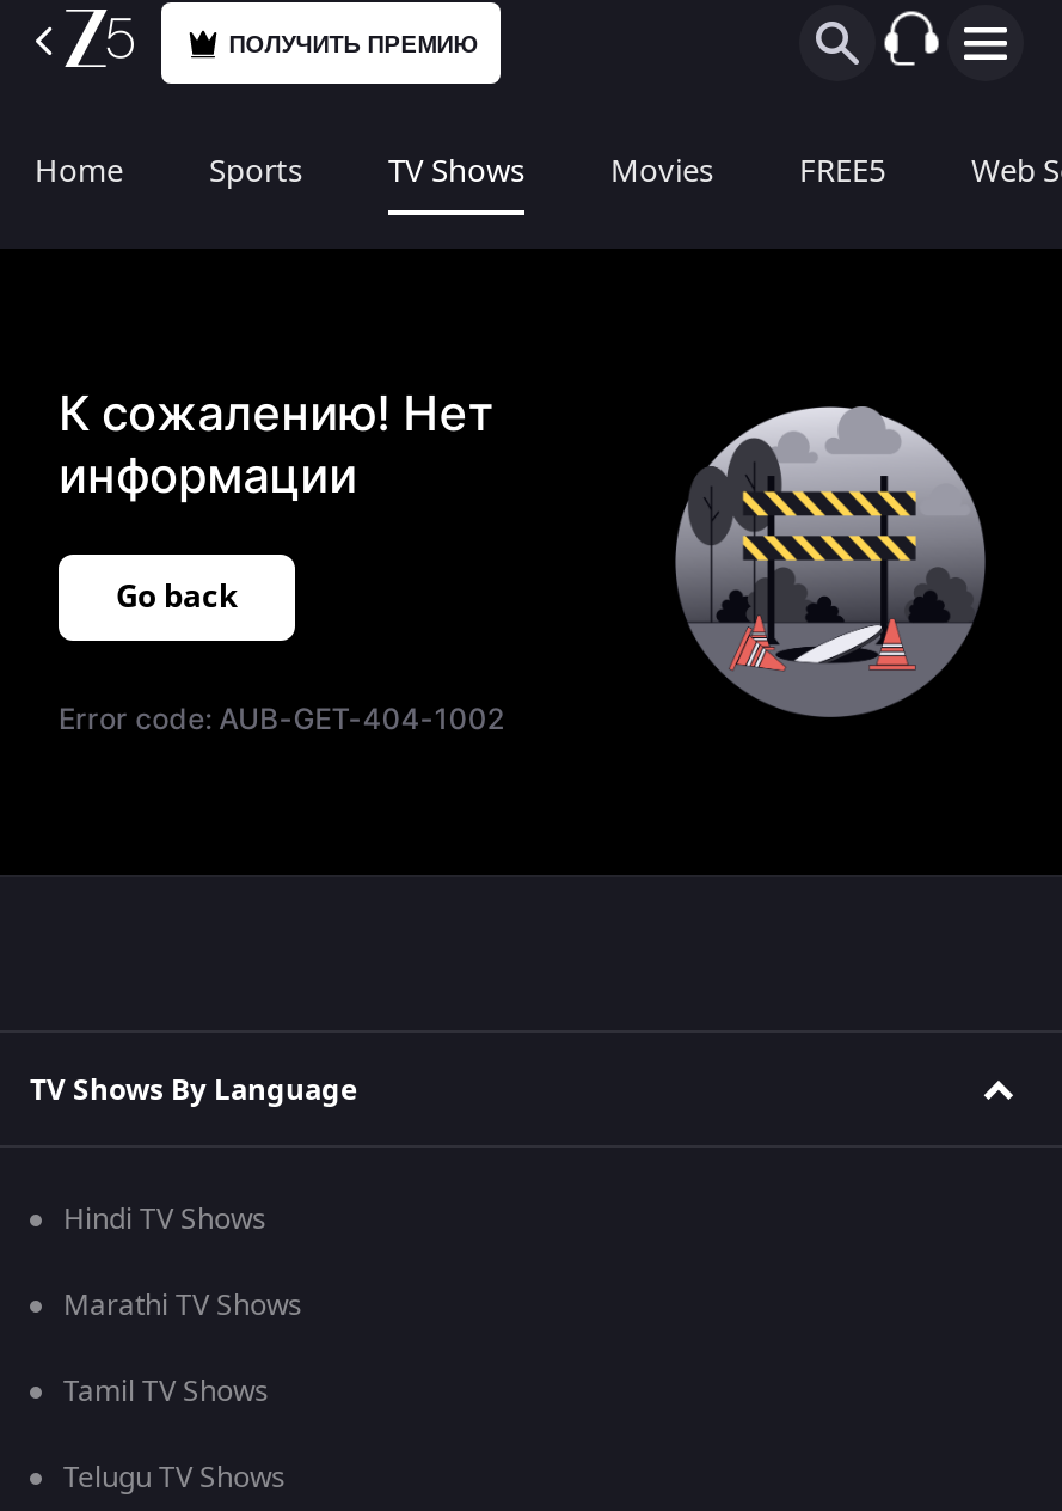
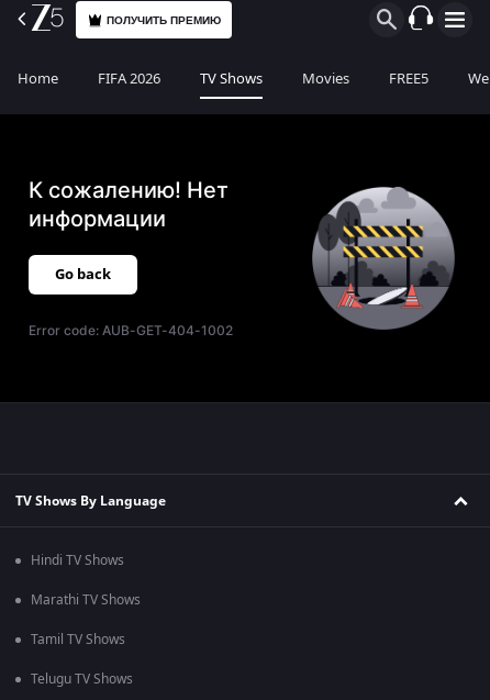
[209,148,302,194] Sports -> [98,68,160,89] FIFA 2026

